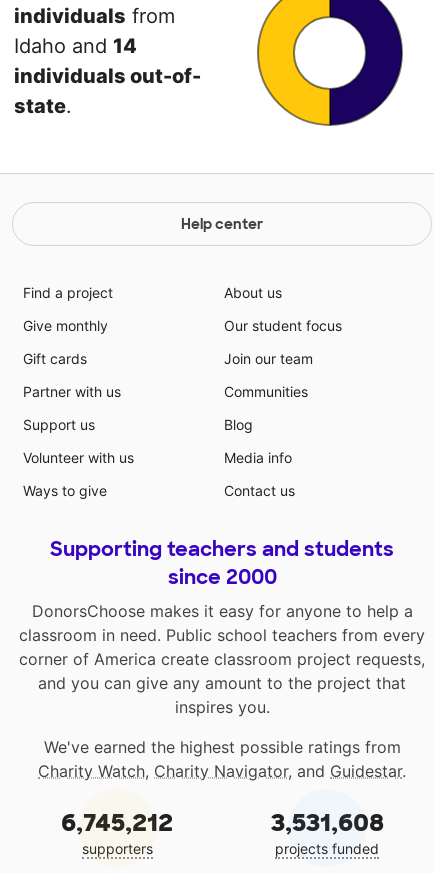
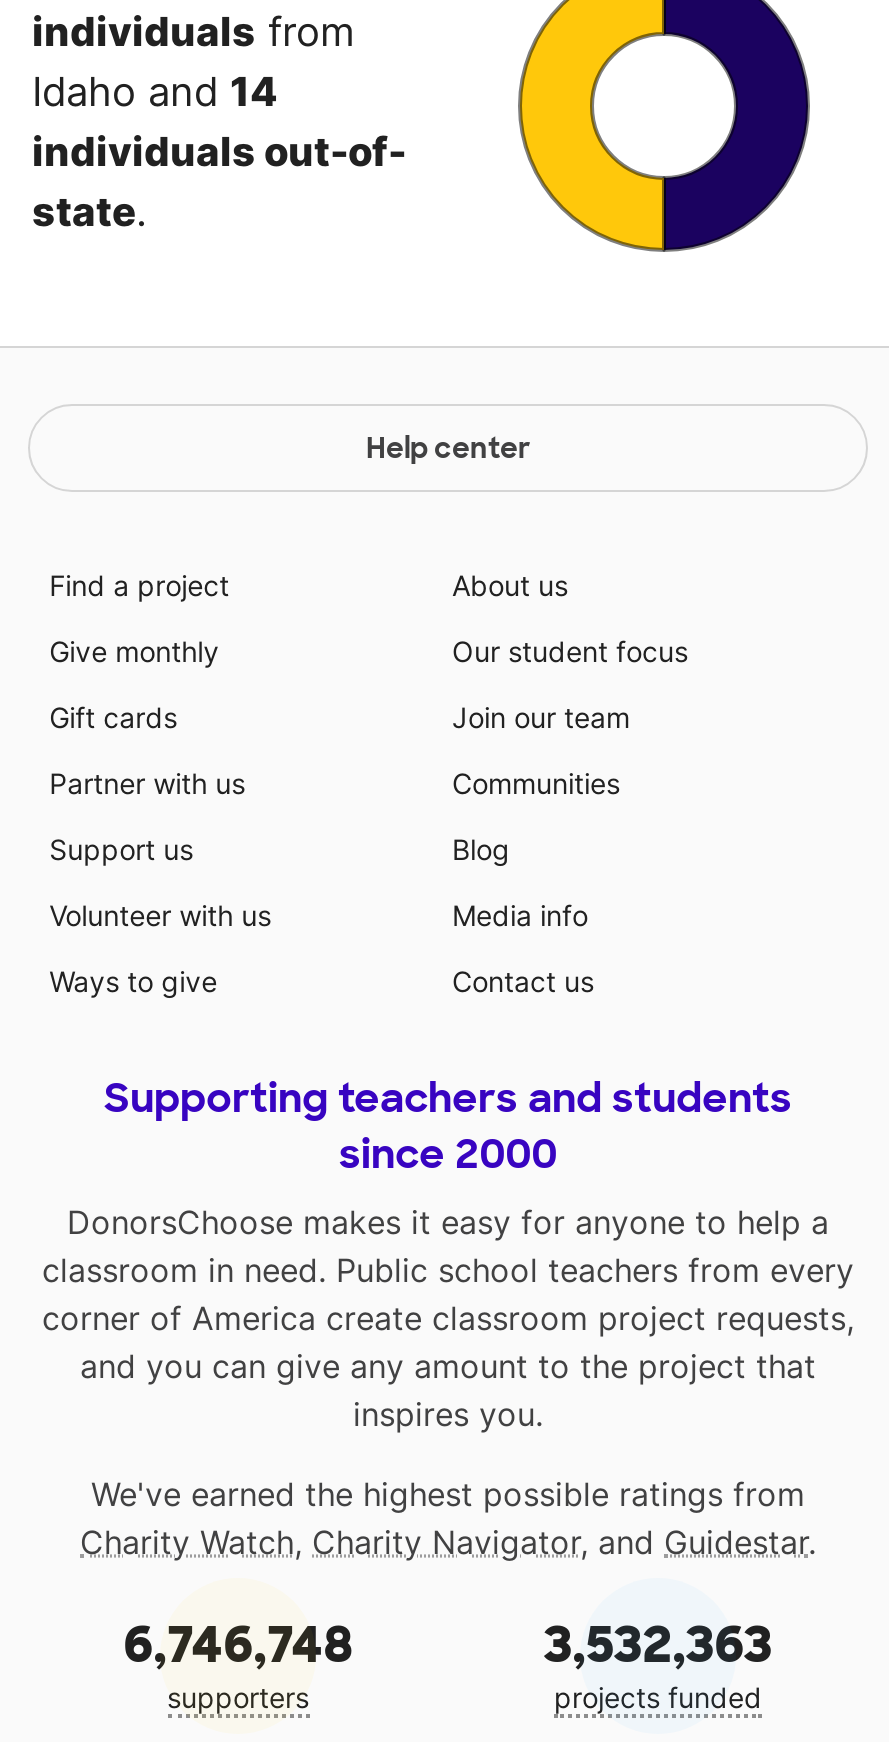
[61,807,173,838] 6,745,212 -> [123,1615,353,1677] 6,746,748
[270,807,383,838] 3,531,608 -> [544,1615,772,1677] 3,532,363

